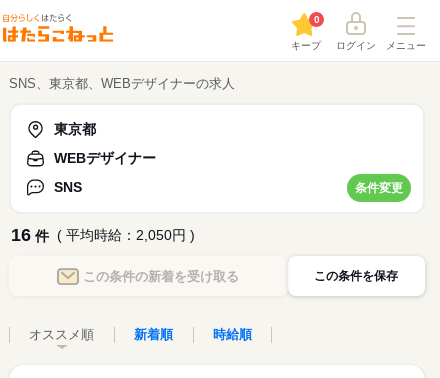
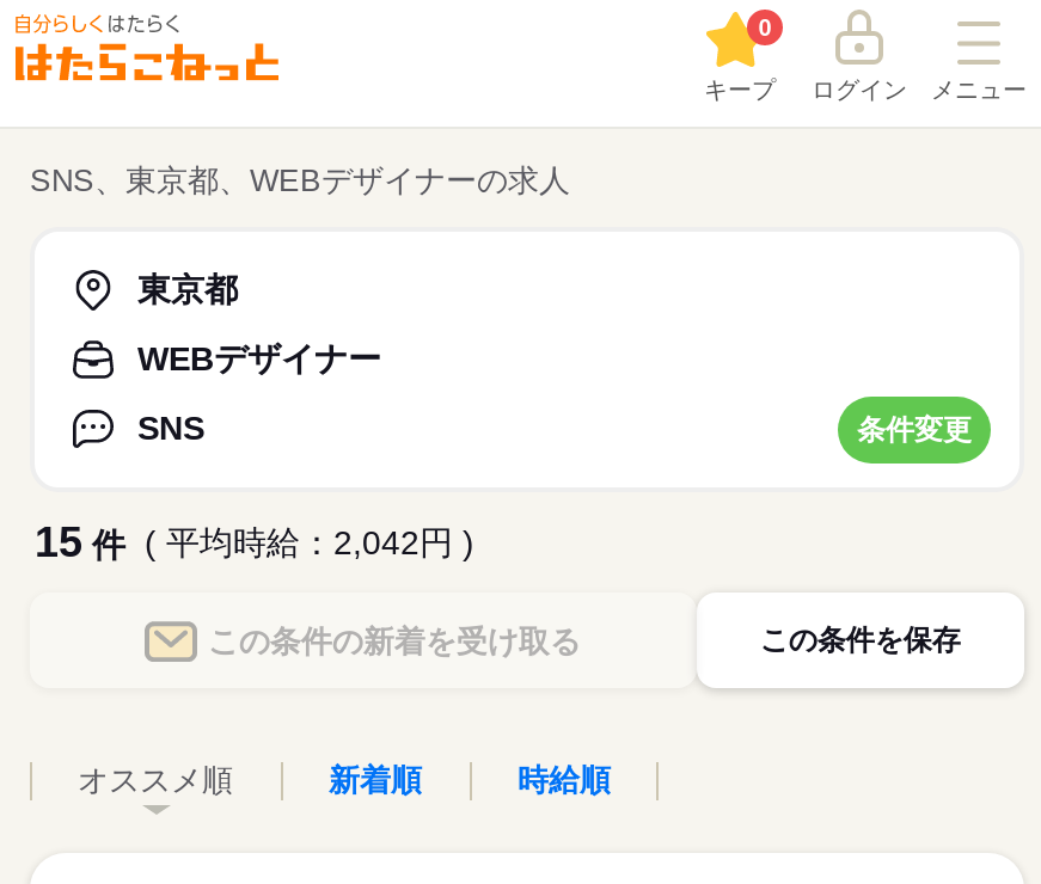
[11,225,195,245] 16件 ( 平均時給：2,050円 ) -> [35,518,474,566] 15件 ( 平均時給：2,042円 )

